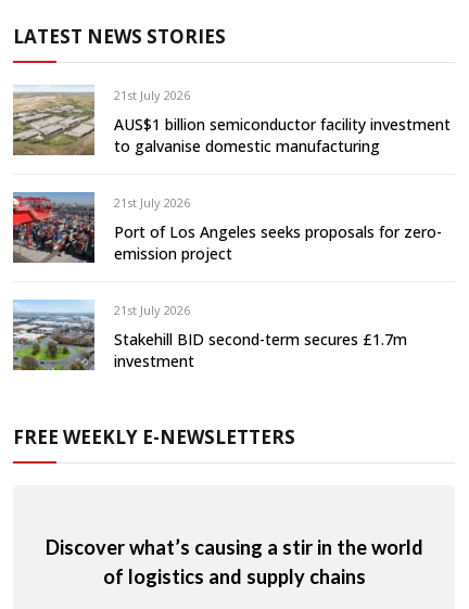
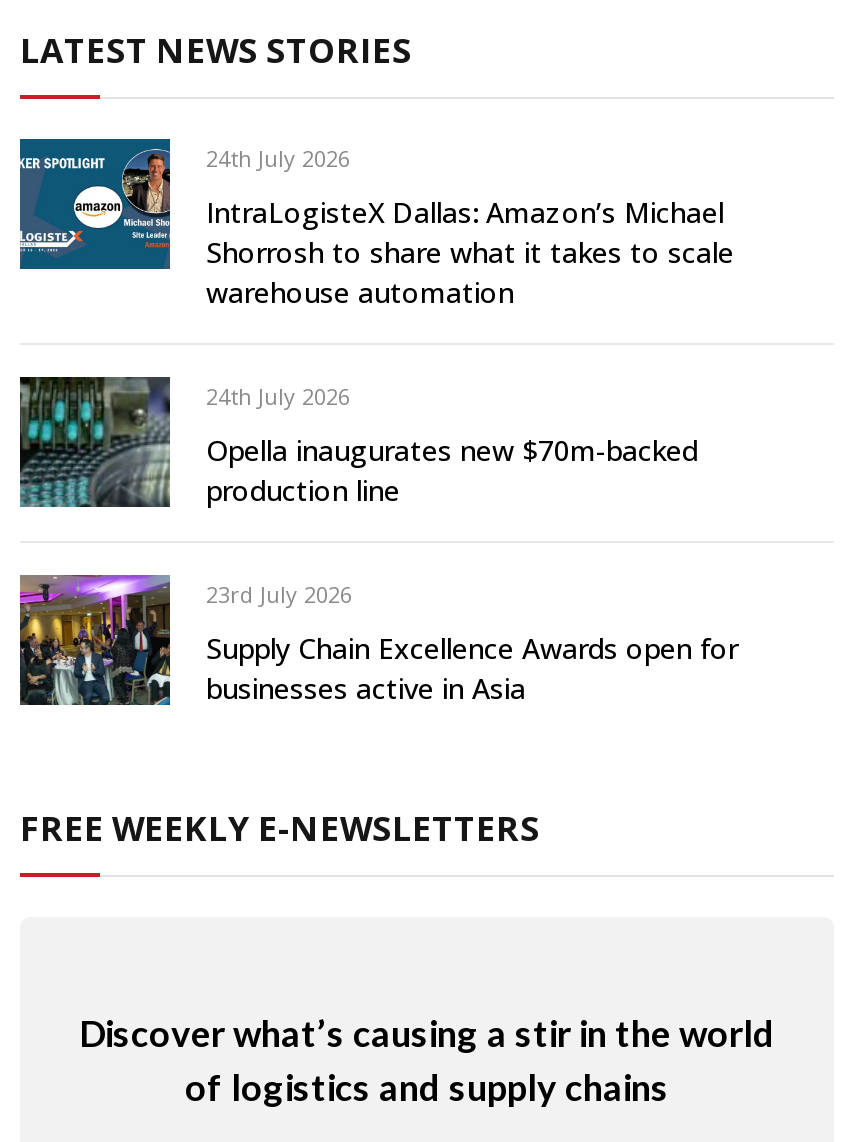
[12,85,190,156] [image] | 21st July 2026 -> [18,137,350,271] [image] | 24th July 2026
[114,114,451,156] AUS$1 billion semiconductor facility investment | to galvanise domestic manufacturing -> [206,193,734,311] IntraLogisteX Dallas: Amazon’s Michael | Shorrosh to share what it takes to scale | warehouse automation
[12,191,190,264] [image] | 21st July 2026 -> [18,375,350,507] [image] | 24th July 2026
[114,221,442,264] Port of Los Angeles seeks proposals for zero- | emission project -> [206,431,698,509] Opella inaugurates new $70m-backed | production line
[12,300,190,371] [image] | 21st July 2026 -> [18,573,352,707] [image] | 23rd July 2026
[114,329,407,371] Stakehill BID second-term secures £1.7m | investment -> [206,629,738,707] Supply Chain Excellence Awards open for | businesses active in Asia

